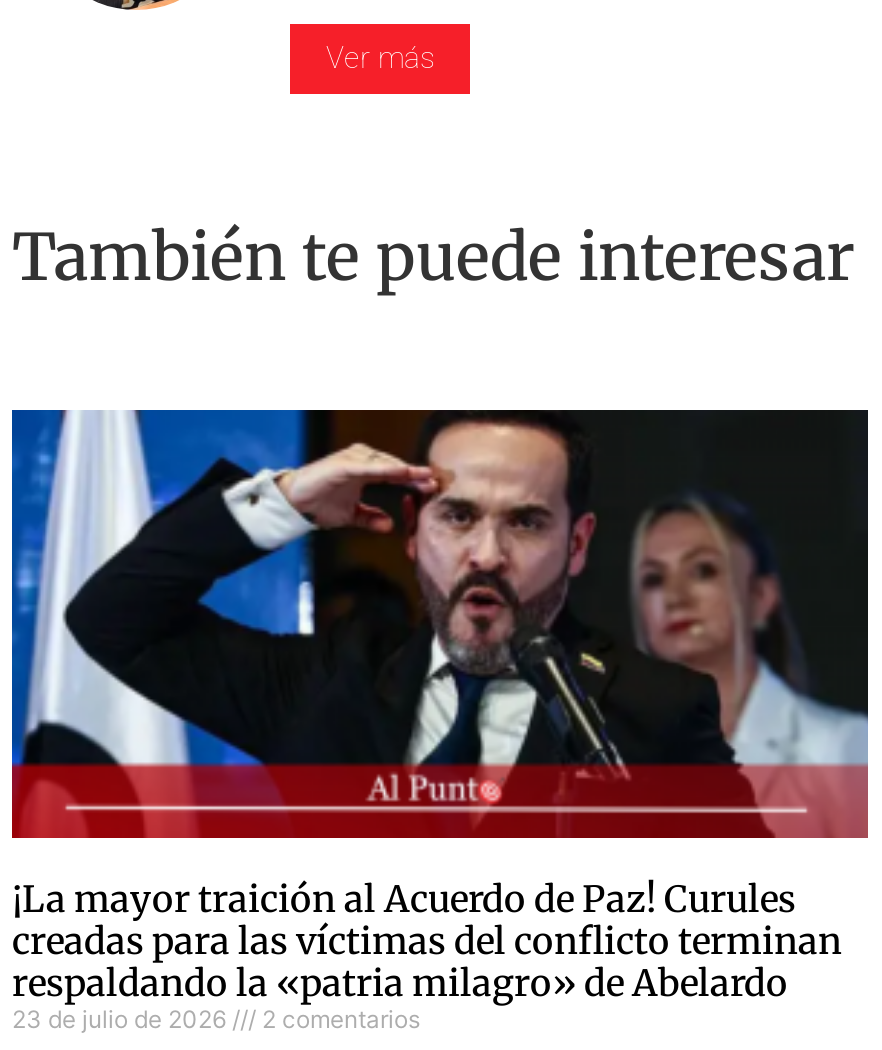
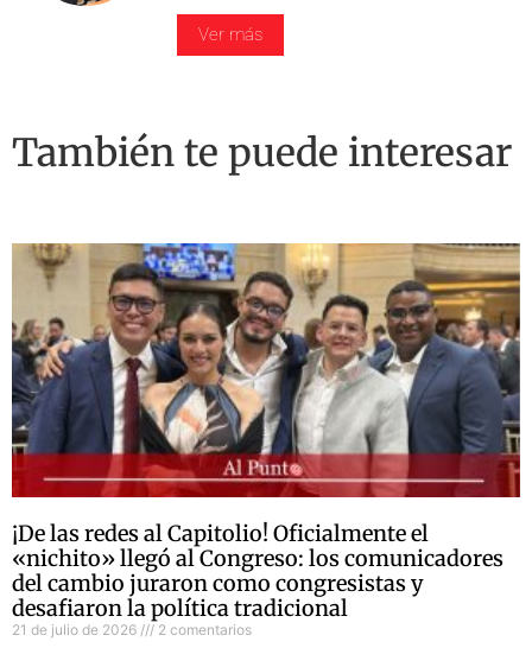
[10,408,870,1033] [image] | ¡La mayor traición al Acuerdo de Paz! Curules | creadas para las víctimas del conflicto terminan | respaldando la «patria milagro» de Abelardo | 23 de julio de 2026 -> [11,242,521,638] [image] | ¡De las redes al Capitolio! Oficialmente el | «nichito» llegó al Congreso: los comunicadores | del cambio juraron como congresistas y | desafiaron la política tradicional | 21 de julio de 2026

